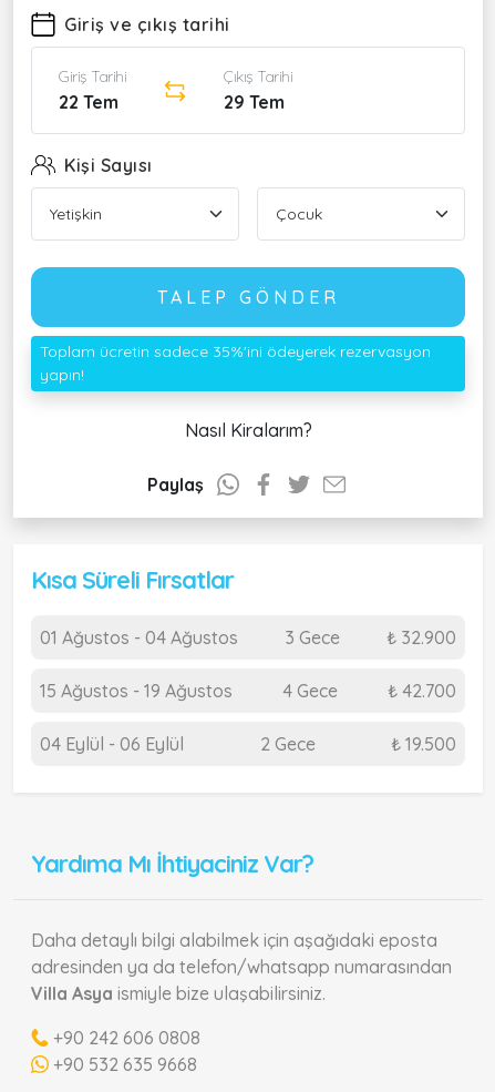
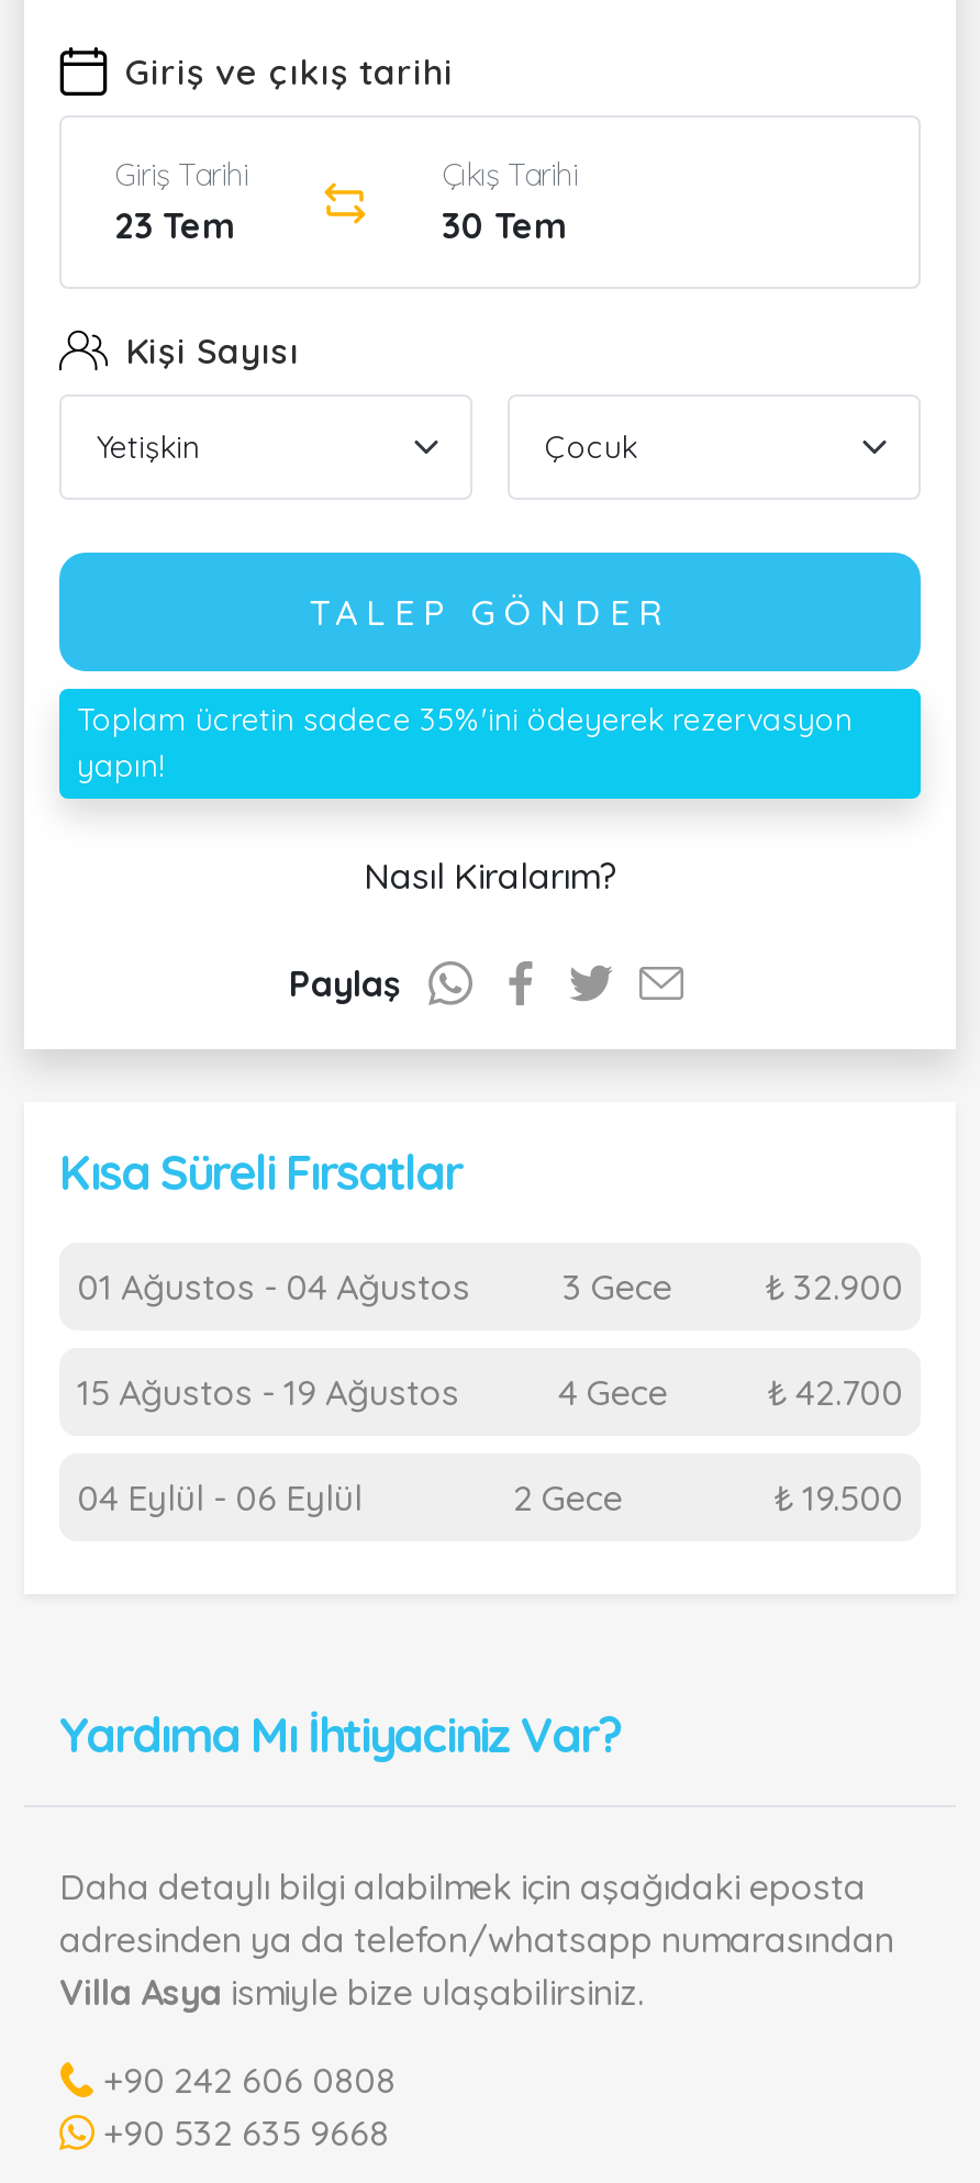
[59,91,118,113] 22 Tem -> [114,203,233,247] 23 Tem
[224,91,285,113] 29 Tem -> [442,203,565,247] 30 Tem

